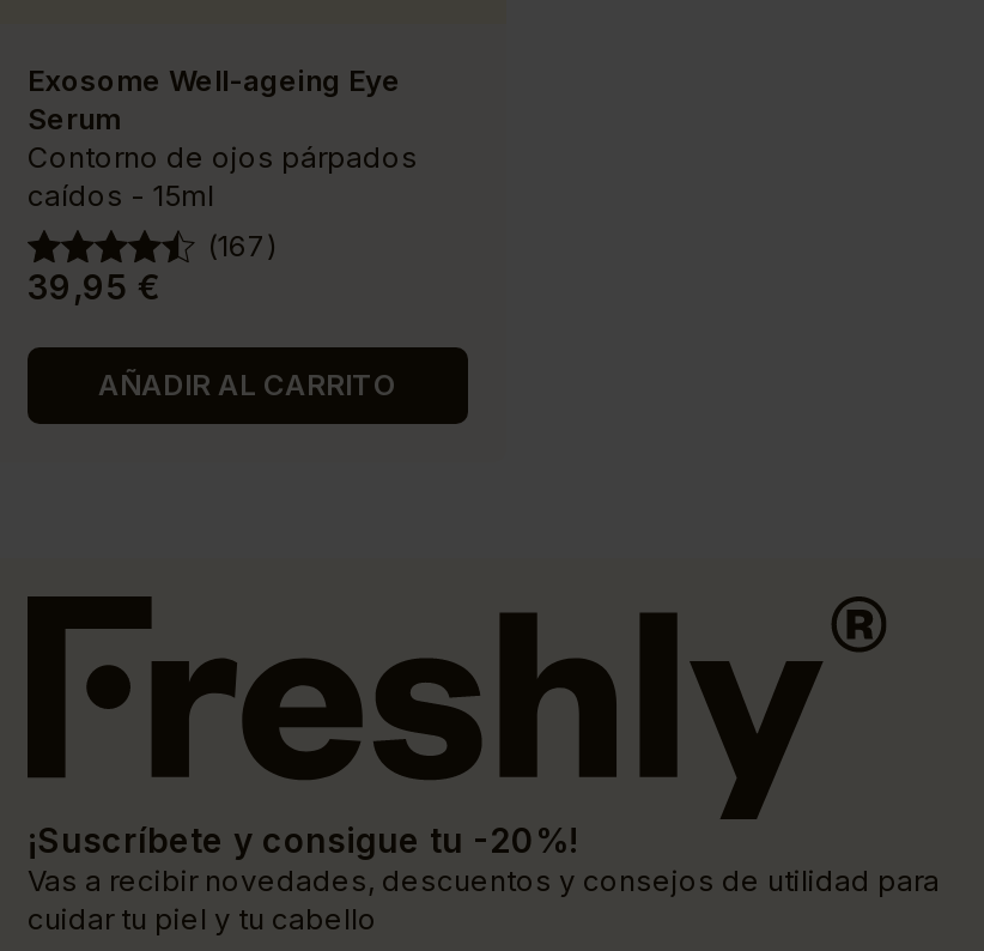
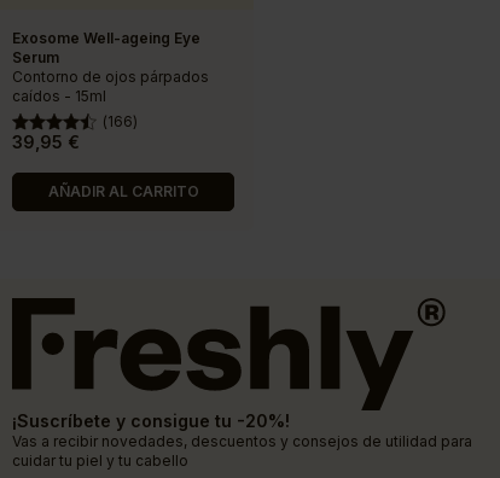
[207,228,277,264] (167) -> [103,112,138,130] (166)

